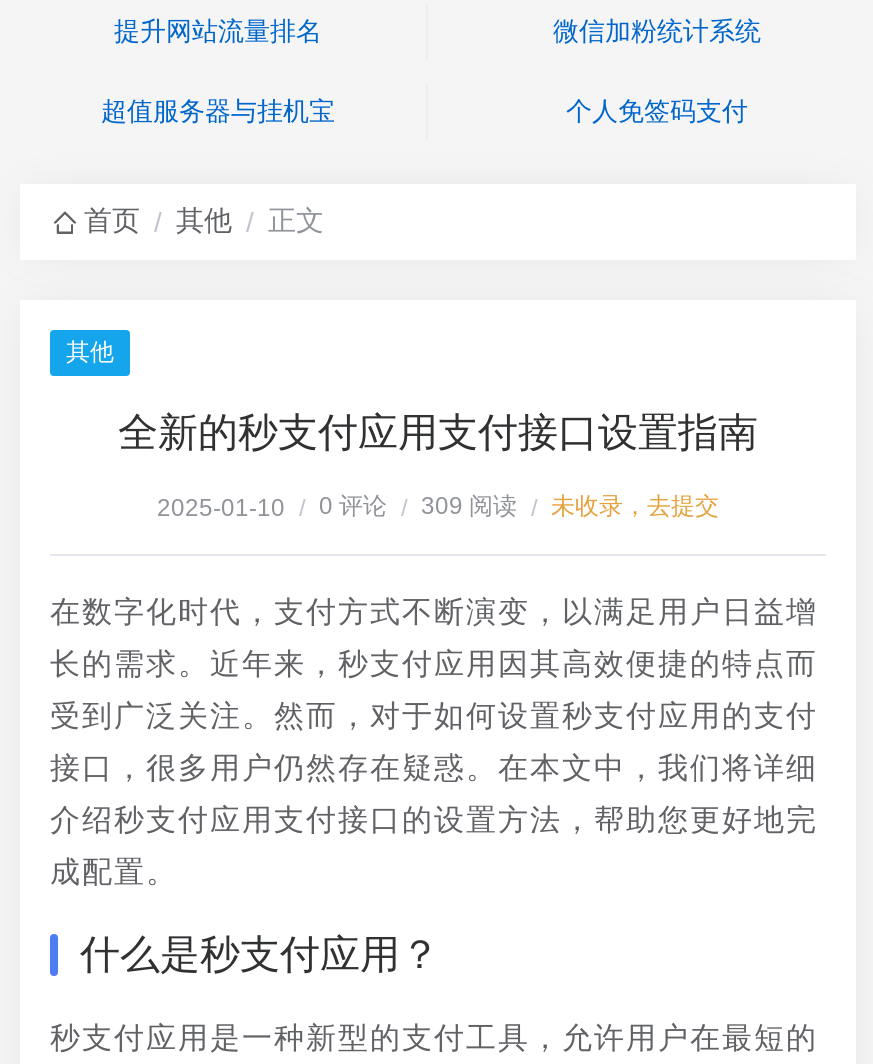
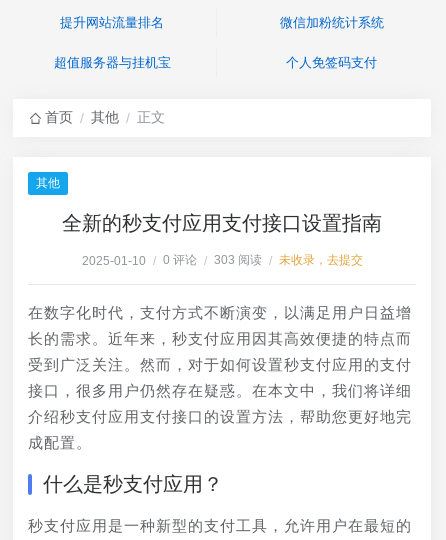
[157,492,719,521] 2025-01-10 / 0 评论 / 309 阅读 / 未收录，去提交 -> [81,253,362,267] 2025-01-10 / 0 评论 / 303 阅读 / 未收录，去提交

